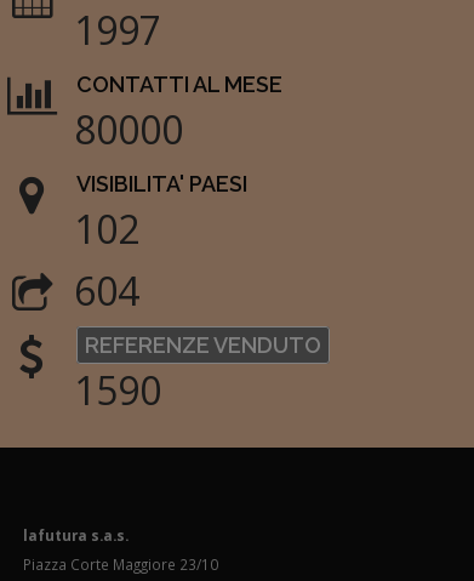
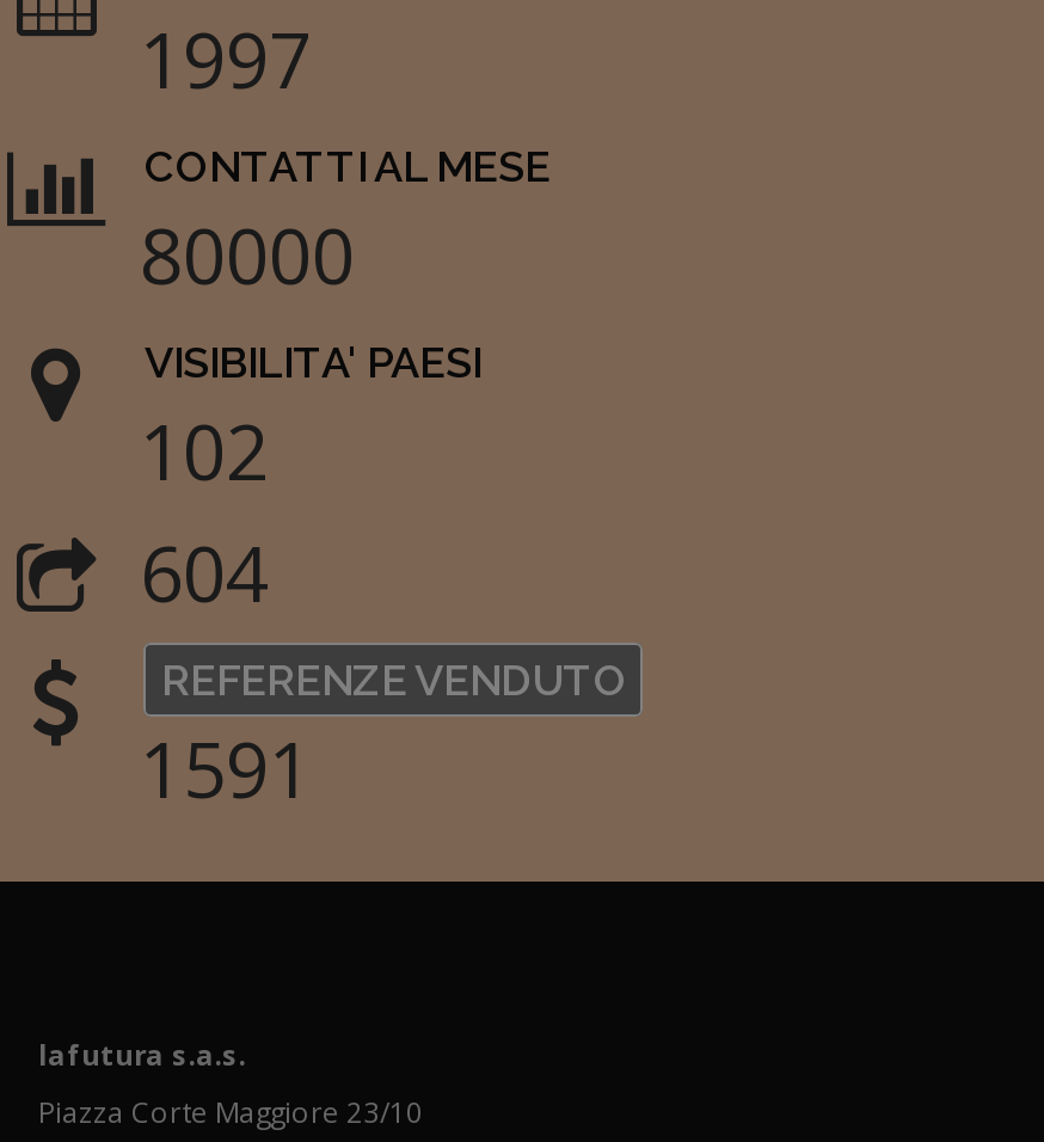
[75,364,162,417] 1590 -> [140,718,312,820] 1591

